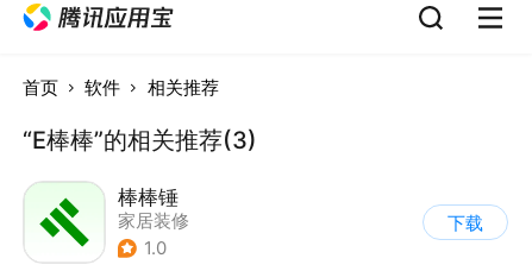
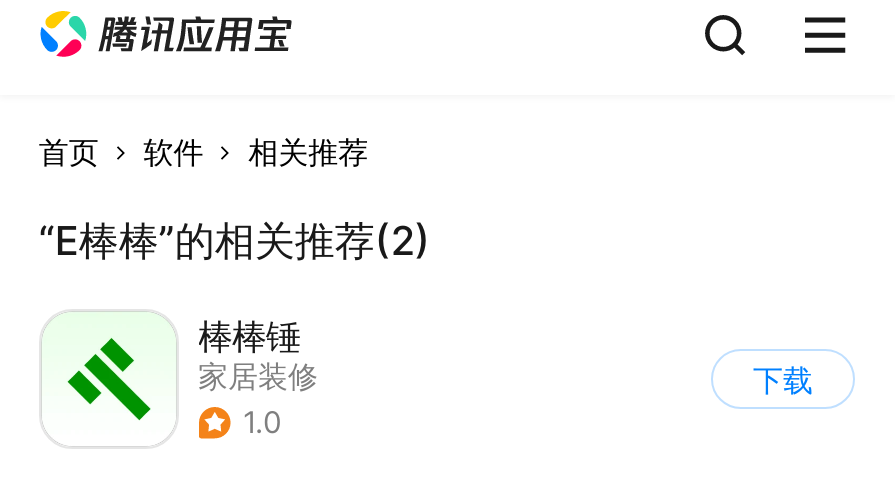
[22,125,257,154] “E棒棒”的相关推荐(3) -> [39,216,431,264] “E棒棒”的相关推荐(2)

